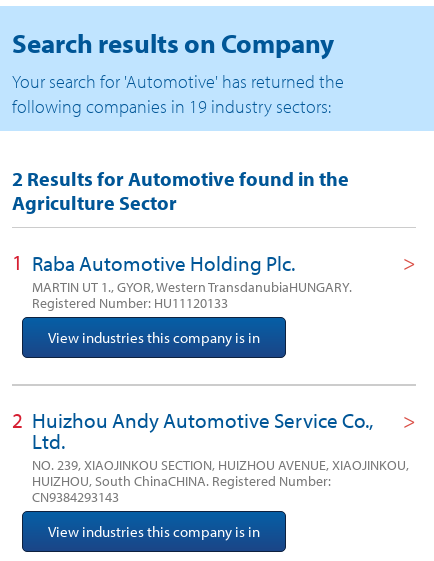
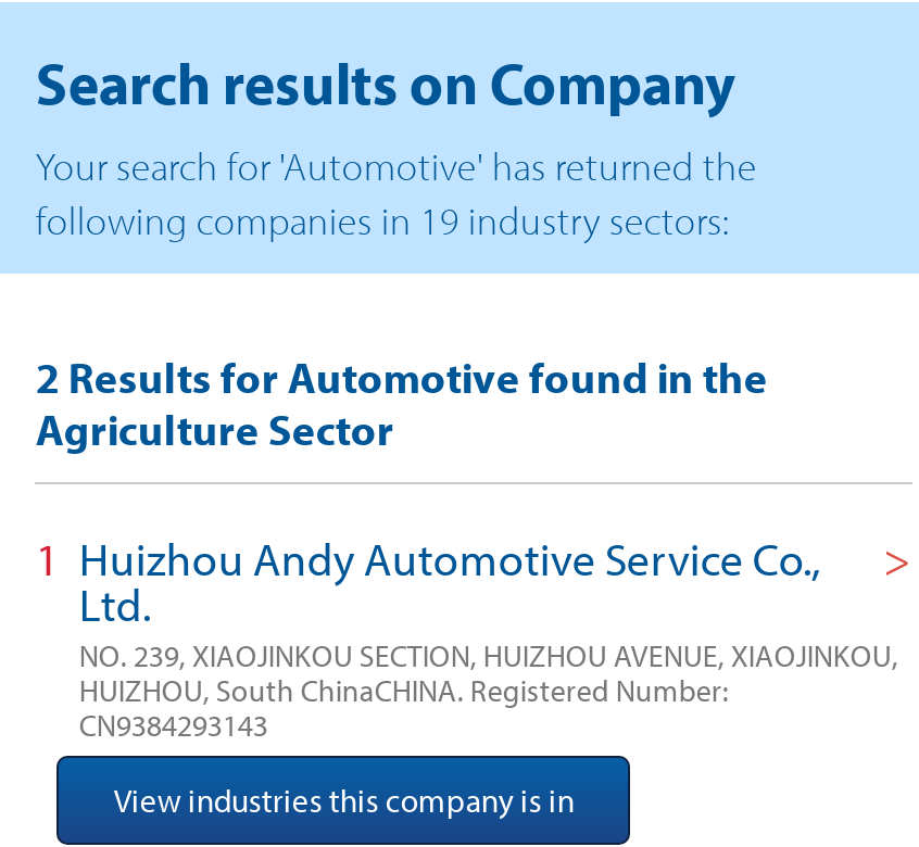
[12,249,373,433] 1 Raba Automotive Holding Plc. | MARTIN UT 1., GYOR, Western TransdanubiaHUNGARY. | Registered Number: HU11120133 | View industries this company is in | 2 Huizhou Andy Automotive Service Co., -> [36,530,820,586] 1 Huizhou Andy Automotive Service Co.,

